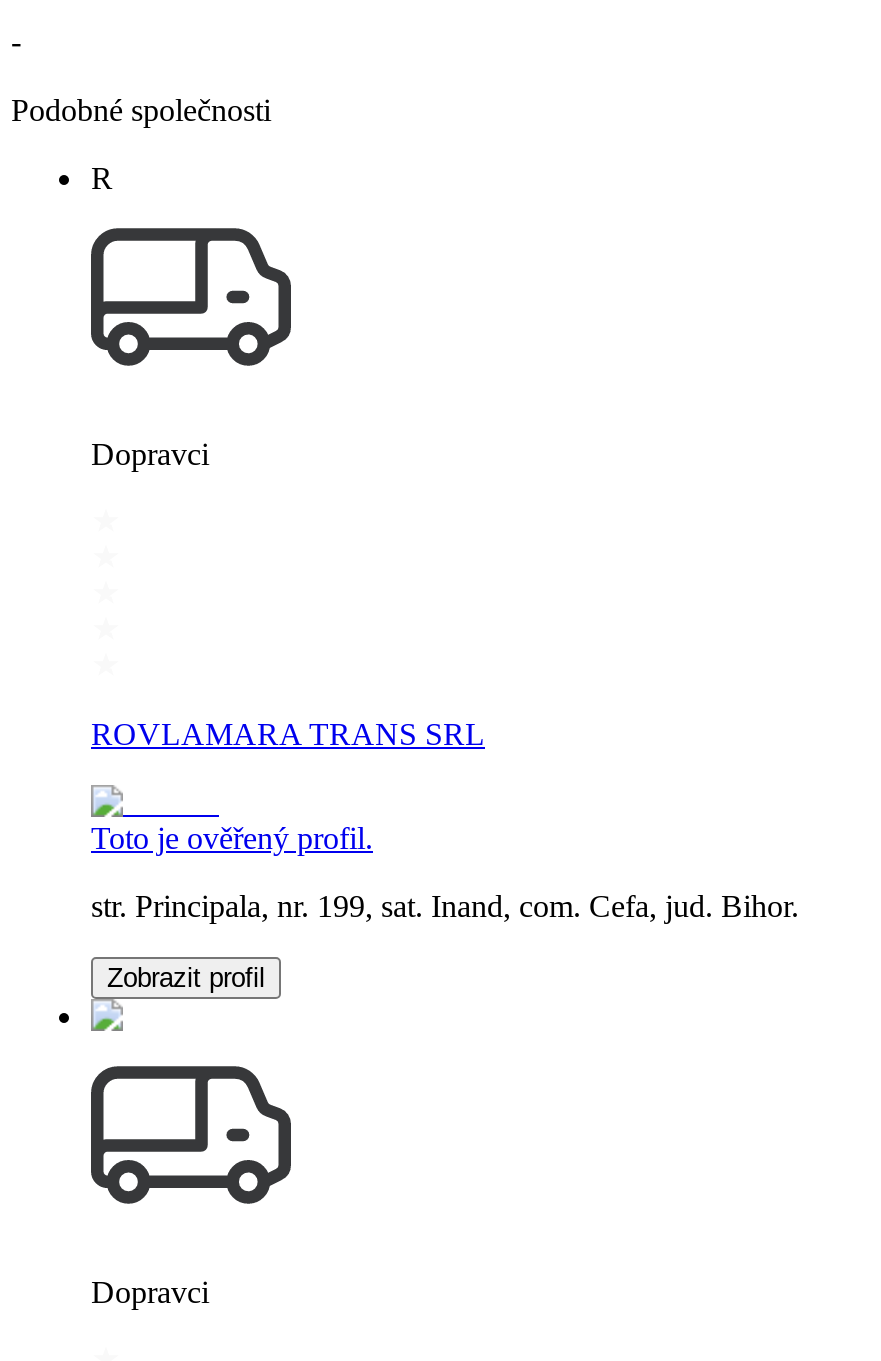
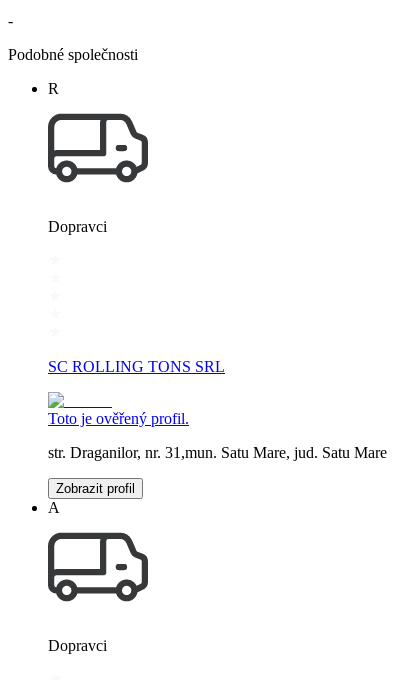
[91,717,485,751] ROVLAMARA TRANS SRL -> [48,358,225,375] SC ROLLING TONS SRL
[91,889,799,923] str. Principala, nr. 199, sat. Inand, com. Cefa, jud. Bihor. -> [48,444,387,461] str. Draganilor, nr. 31,mun. Satu Mare, jud. Satu Mare
none -> [48,499,60,516] A

